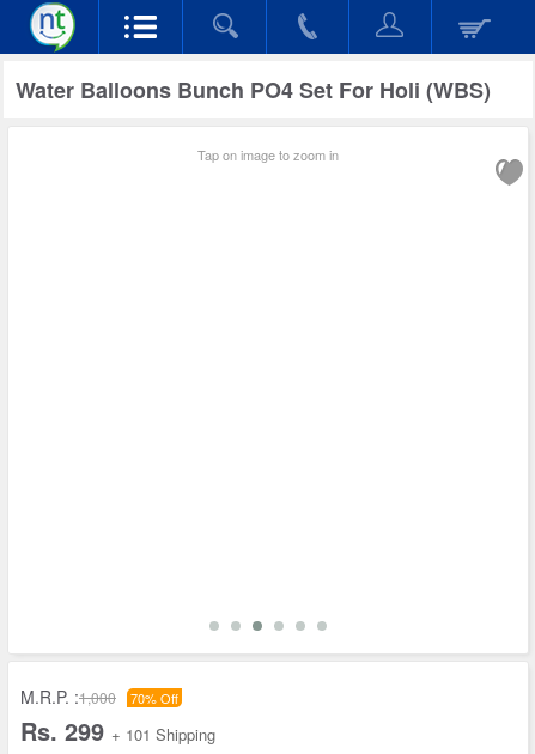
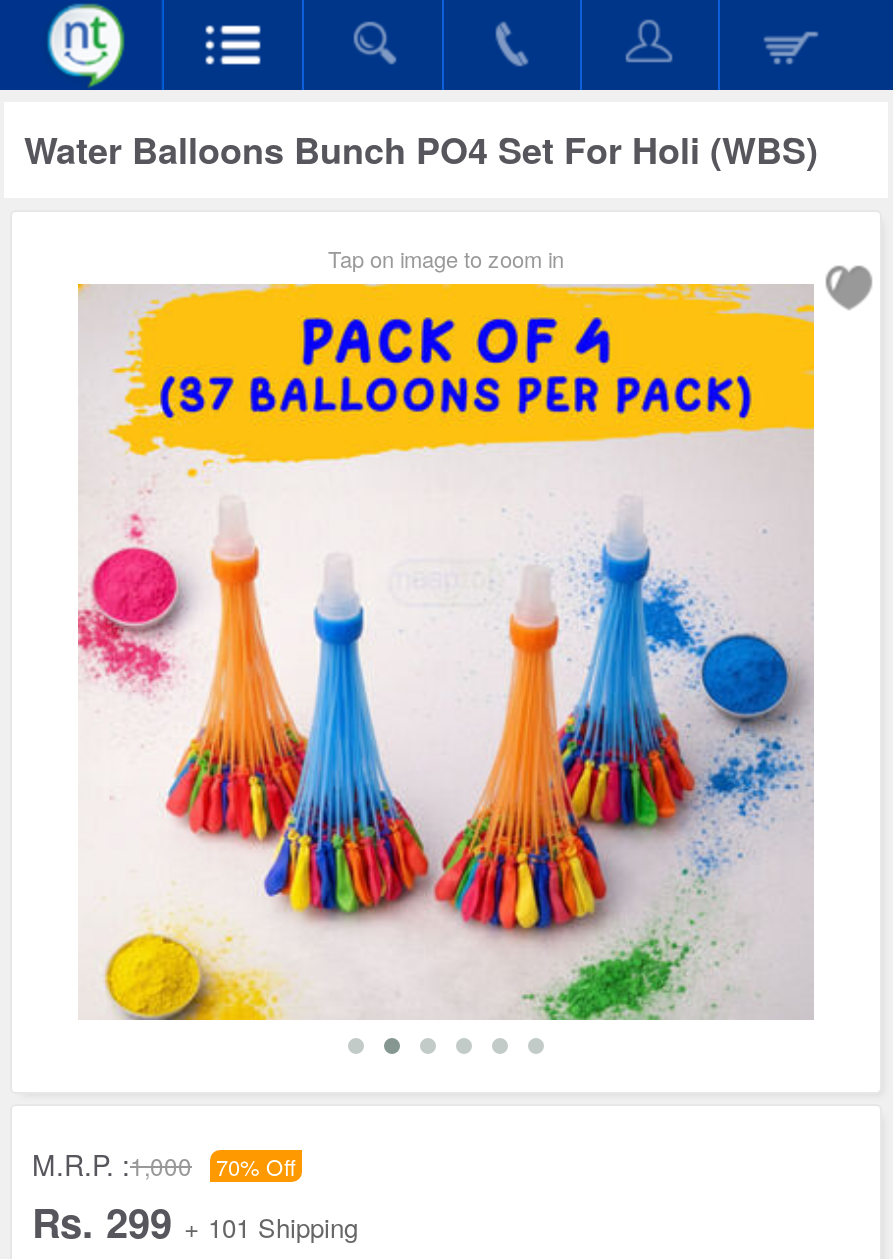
none -> [76,282,816,1022] [image]

